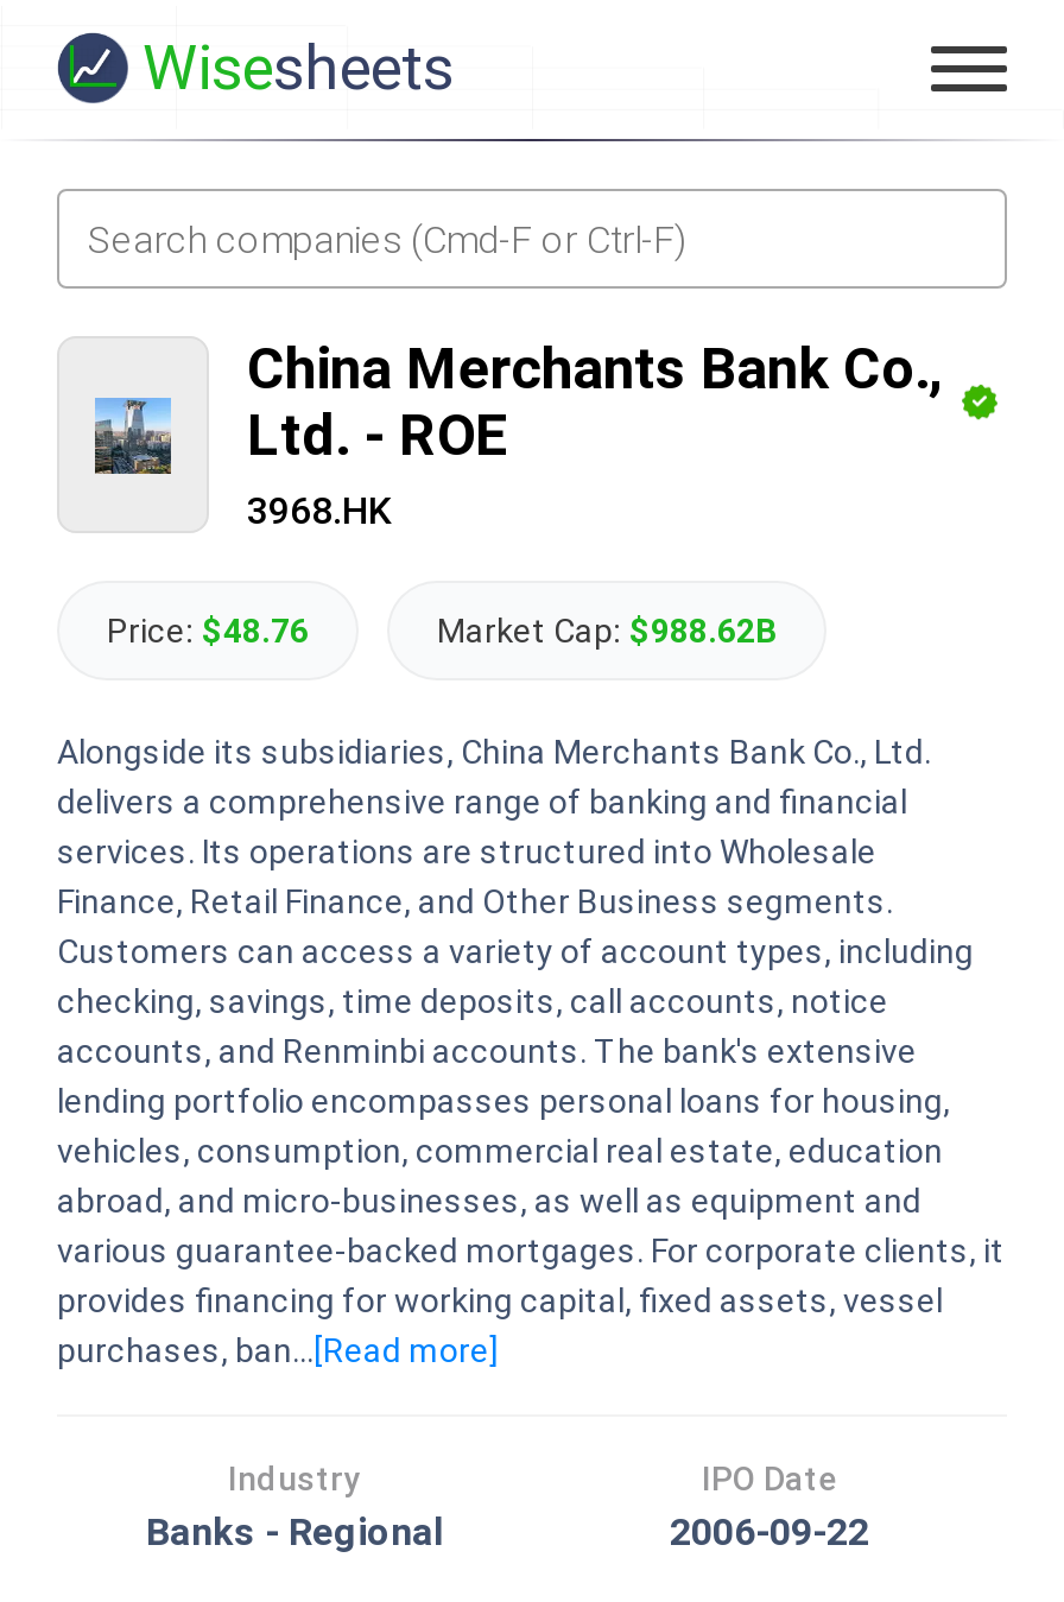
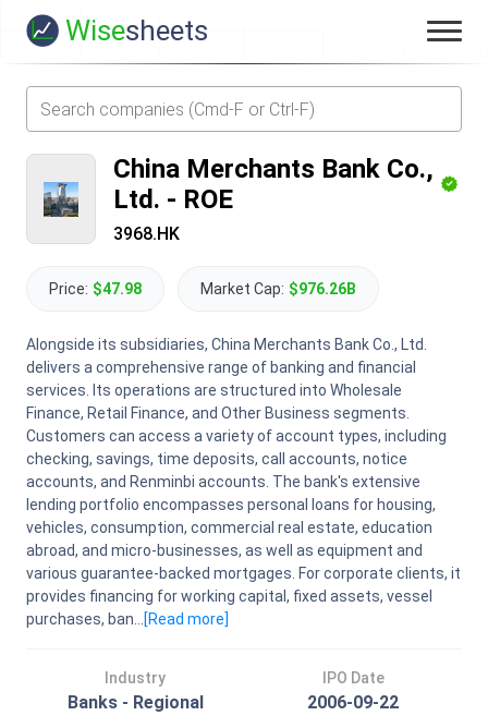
[107,612,309,650] Price: $48.76 -> [49,280,142,298] Price: $47.98
[437,612,777,650] Market Cap: $988.62B -> [200,280,356,298] Market Cap: $976.26B

